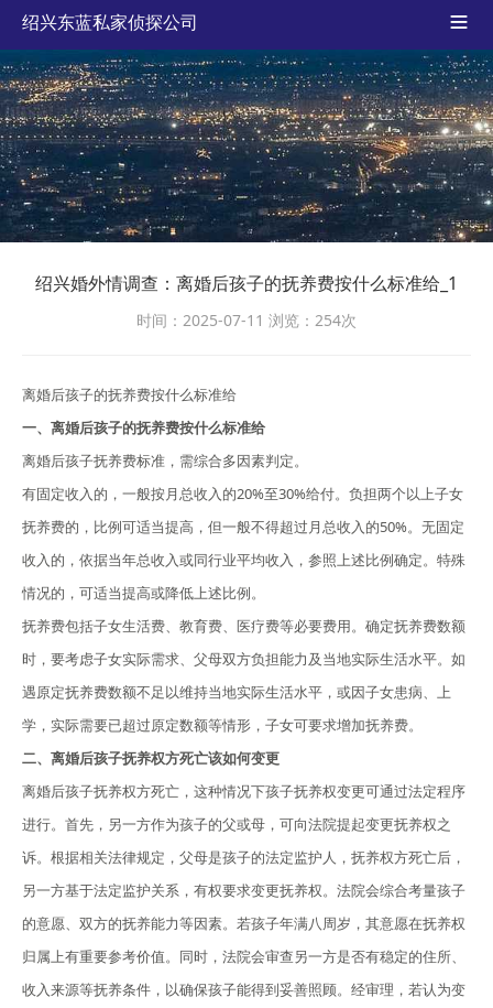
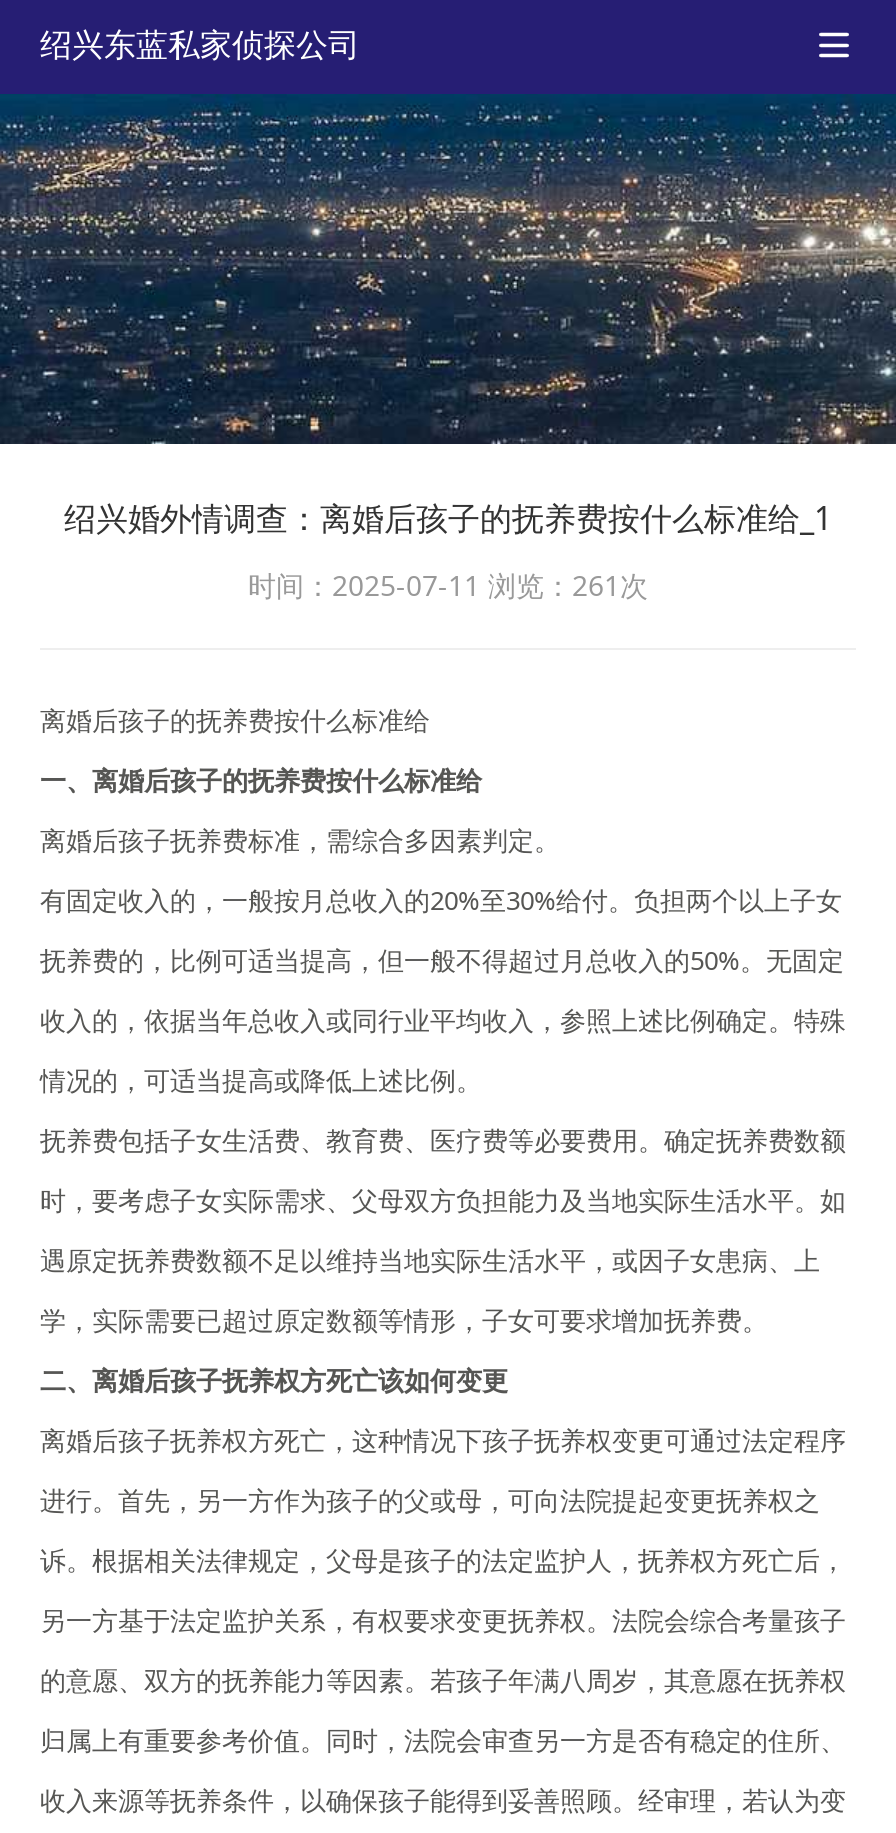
[136,310,357,330] 时间：2025-07-11 浏览：254次 -> [248,566,648,604] 时间：2025-07-11 浏览：261次

